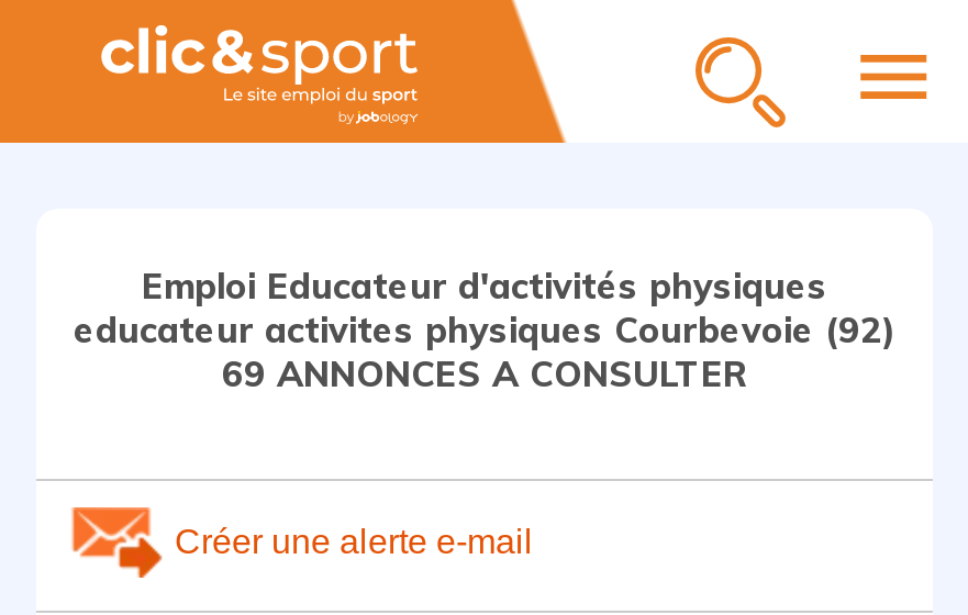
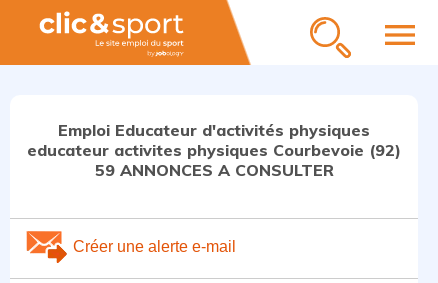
[222,351,747,395] 69 ANNONCES A CONSULTER -> [94,160,333,180] 59 ANNONCES A CONSULTER

